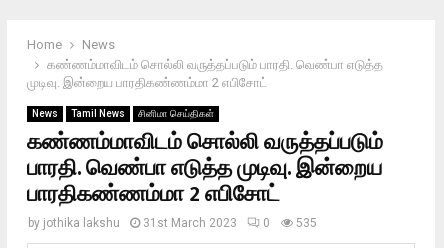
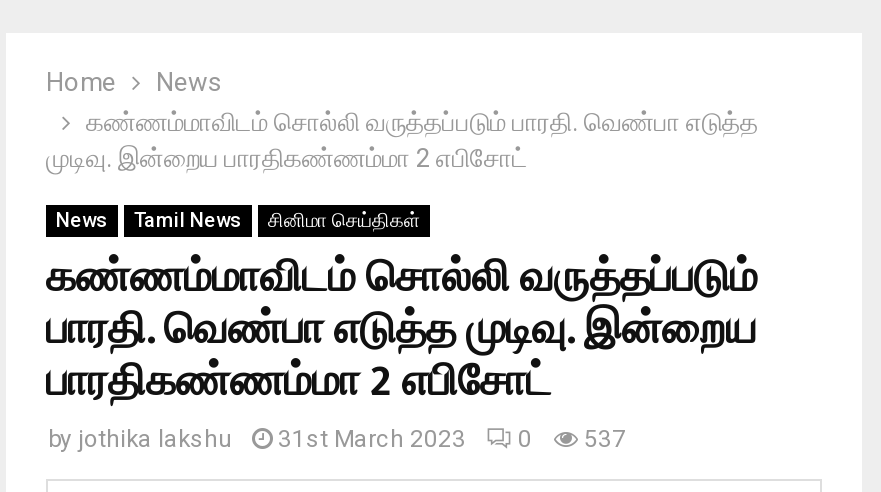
[28,216,317,230] by jothika lakshu 31st March 2023 0 535 -> [48,425,626,453] by jothika lakshu 31st March 2023 0 537

